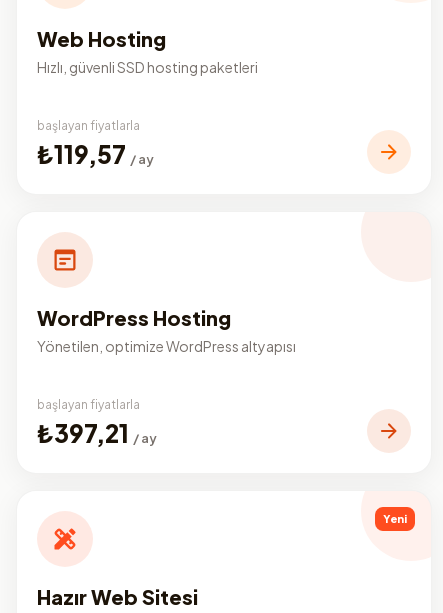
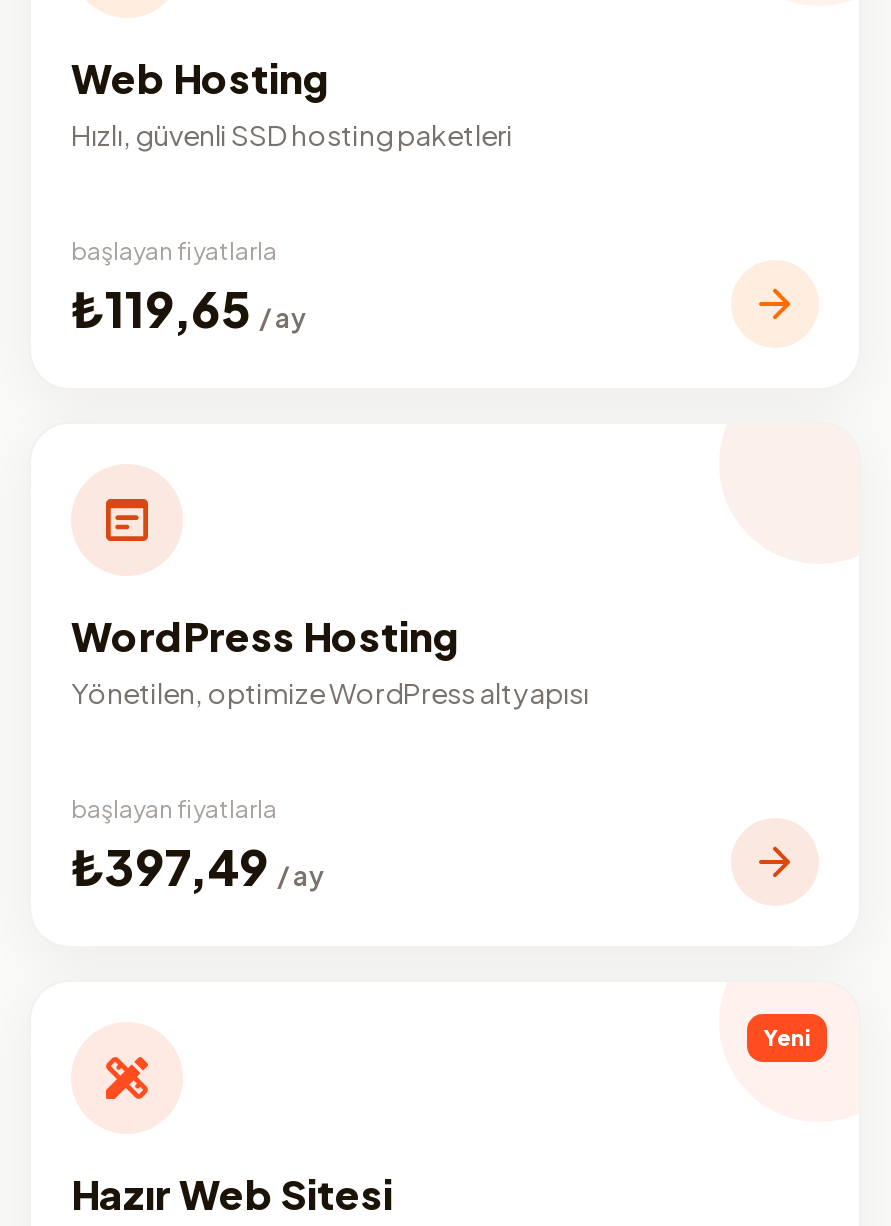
[37,139,154,169] ₺119,57 / ay -> [71,278,307,338] ₺119,65 / ay
[37,418,157,448] ₺397,21 / ay -> [71,836,325,896] ₺397,49 / ay

